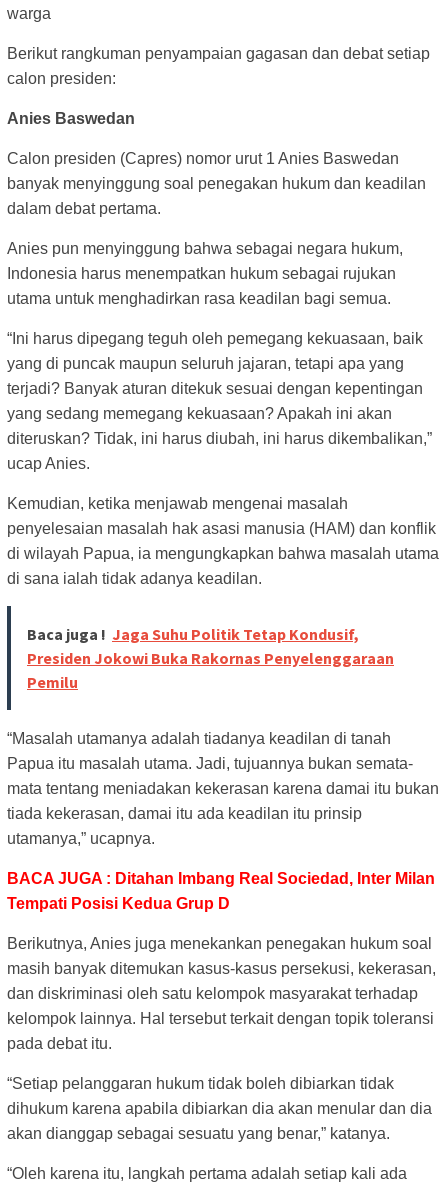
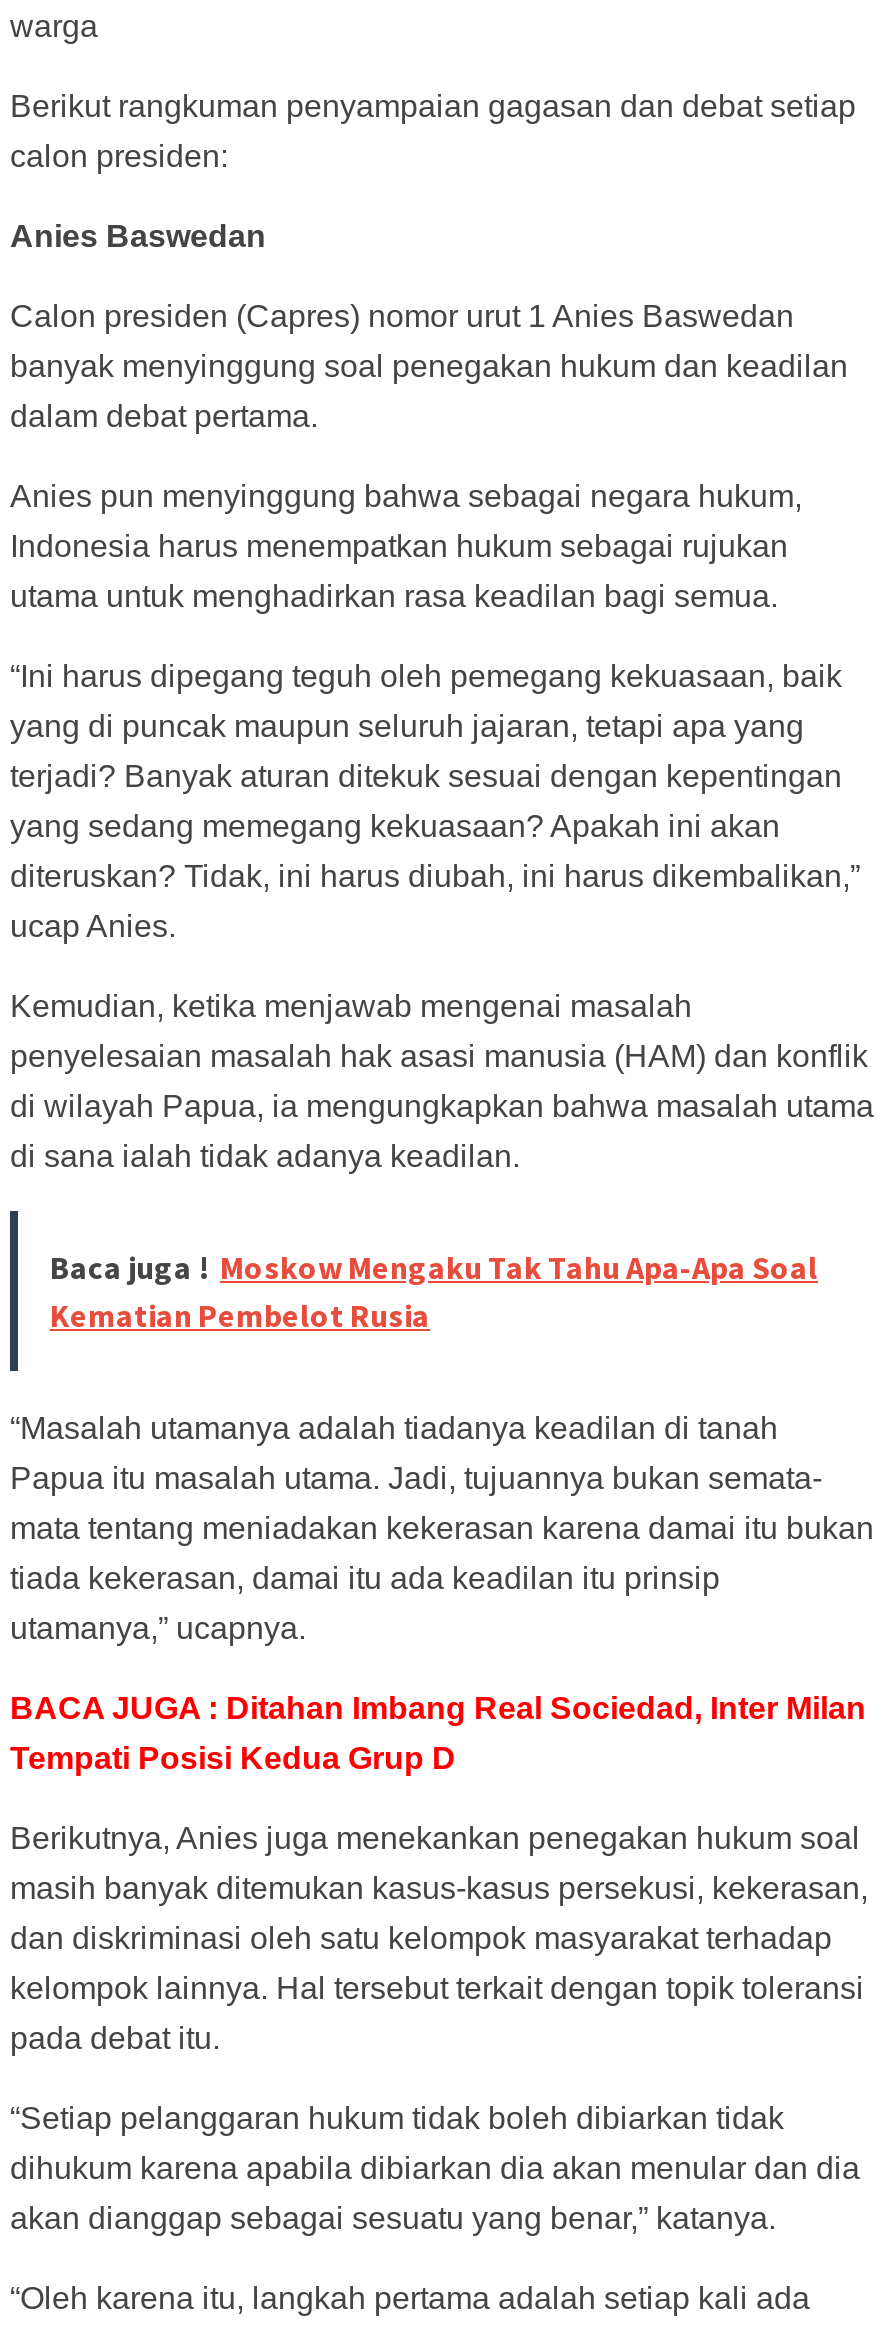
[27,624,394,692] Baca juga ! Jaga Suhu Politik Tetap Kondusif, | Presiden Jokowi Buka Rakornas Penyelenggaraan | Pemilu -> [50,1248,818,1336] Baca juga ! Moskow Mengaku Tak Tahu Apa-Apa Soal | Kematian Pembelot Rusia

